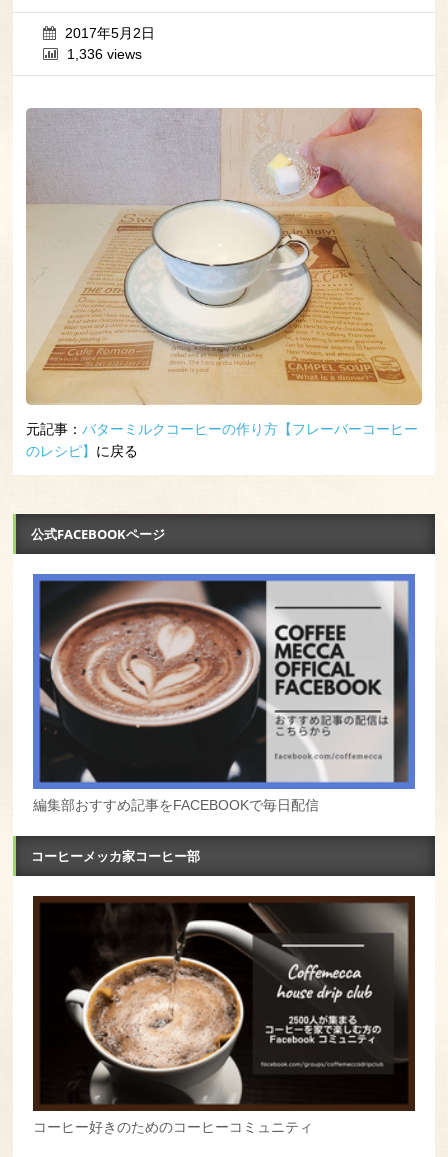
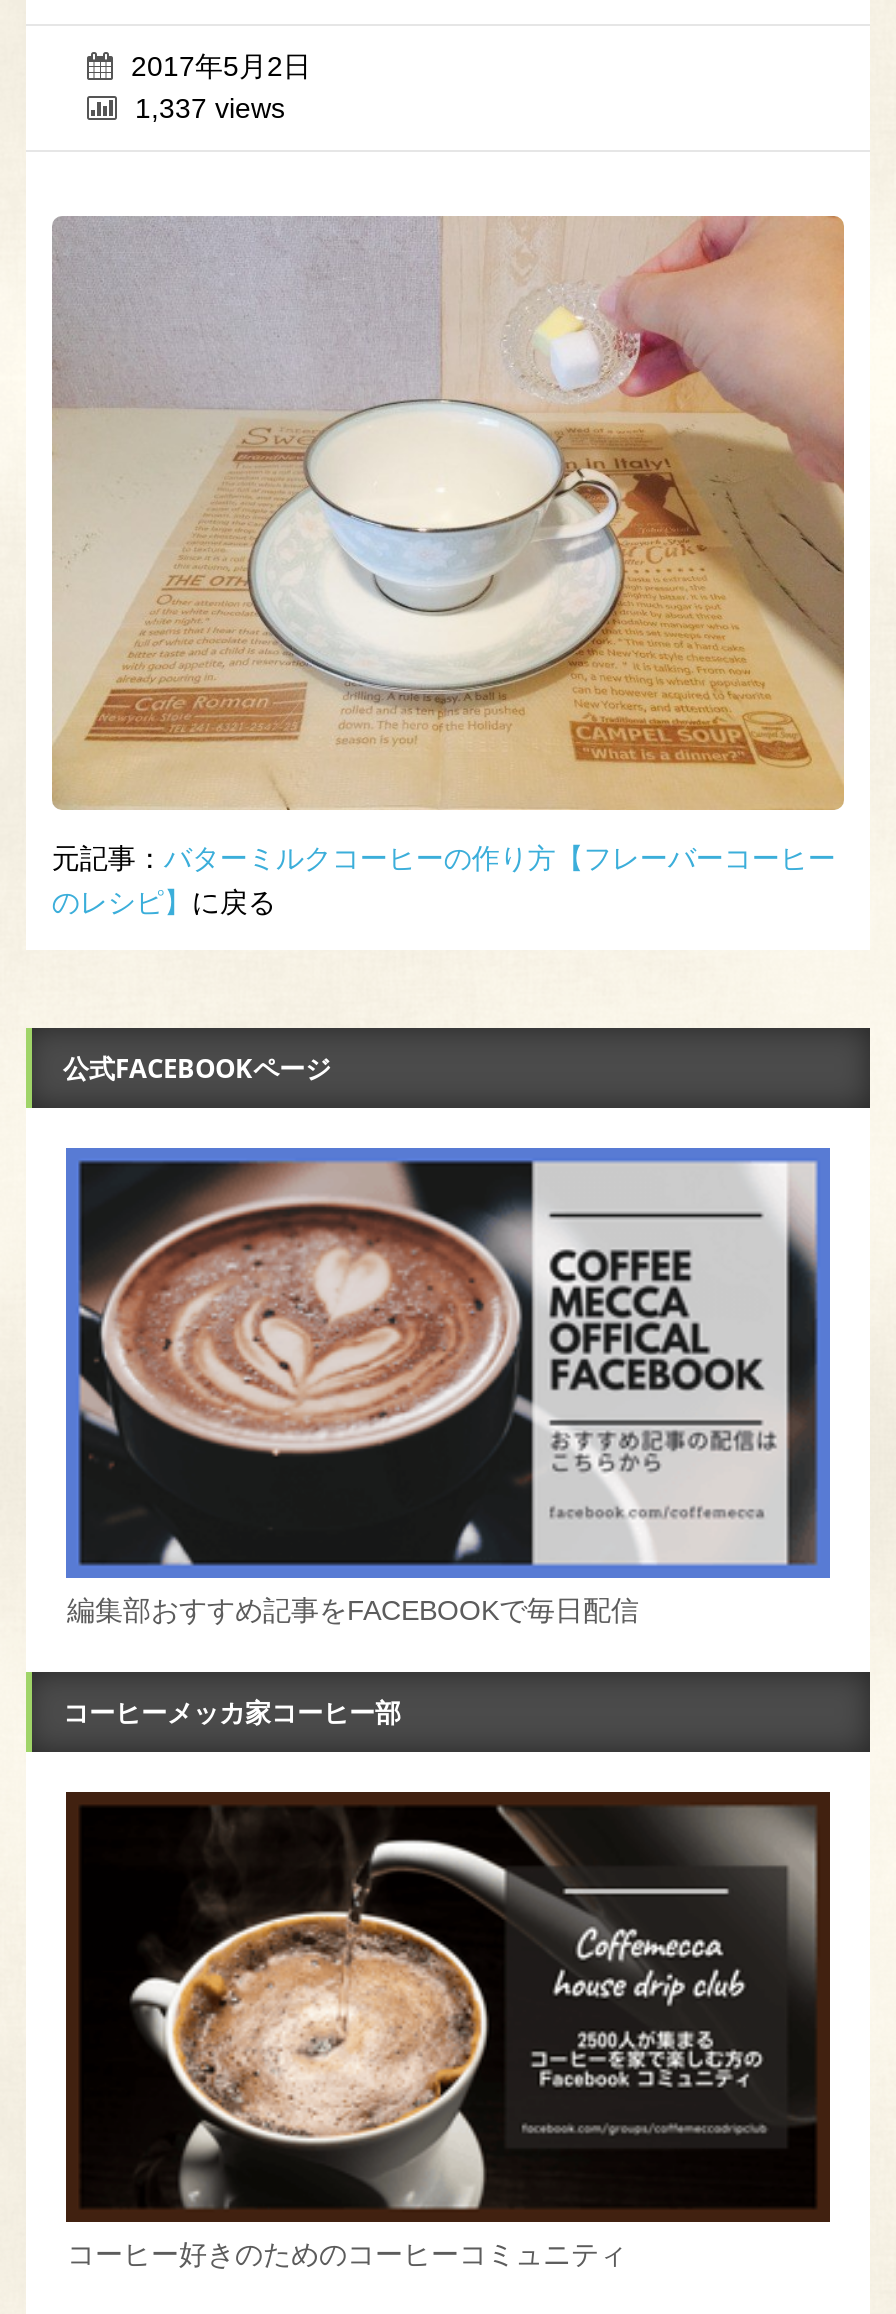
[67,46,142,62] 1,336 views -> [135,91,285,123] 1,337 views

